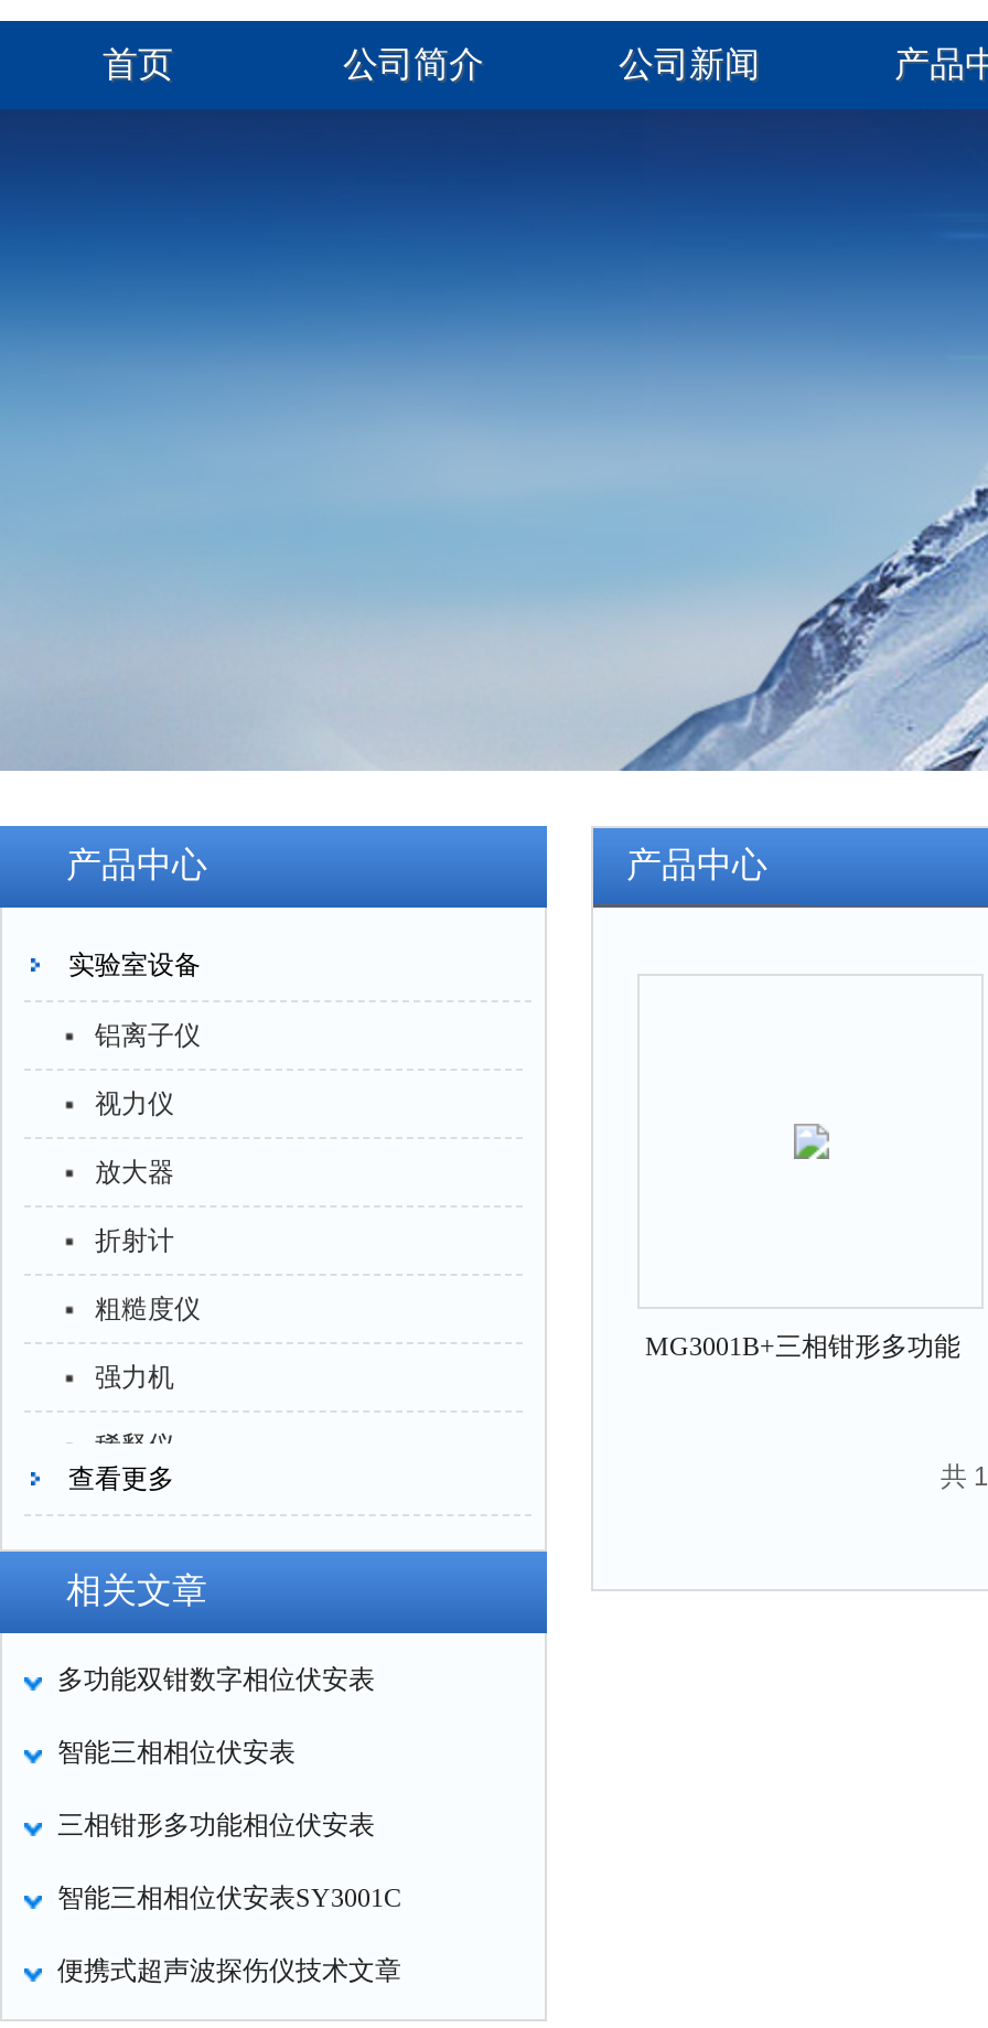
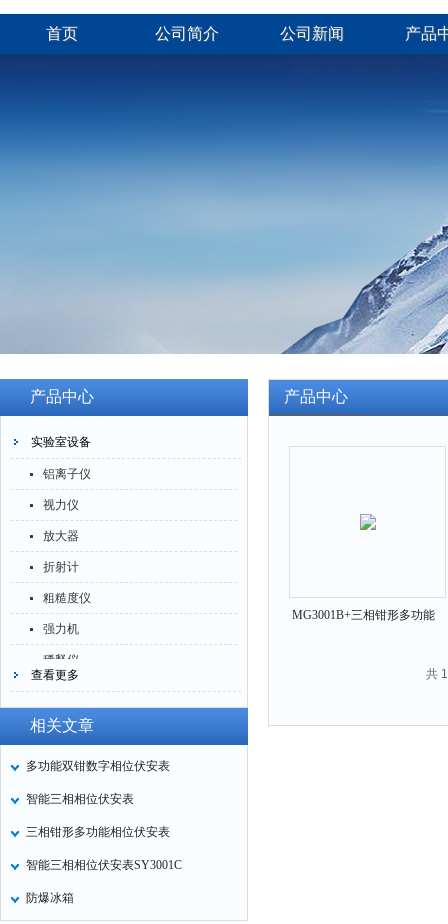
[57,1955,401,1986] 便携式超声波探伤仪技术文章 -> [26,891,74,905] 防爆冰箱

